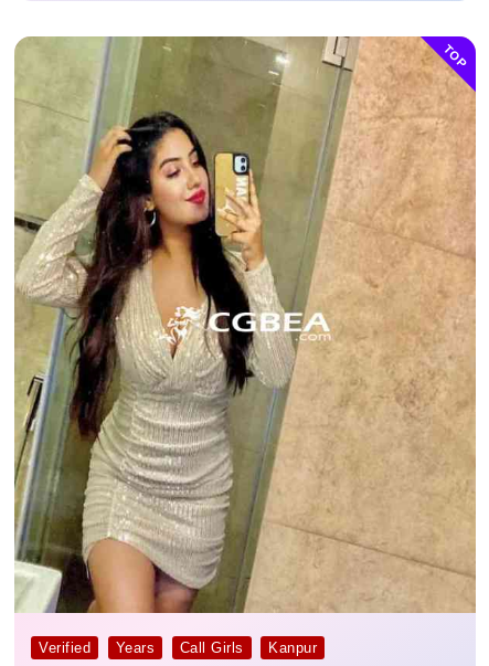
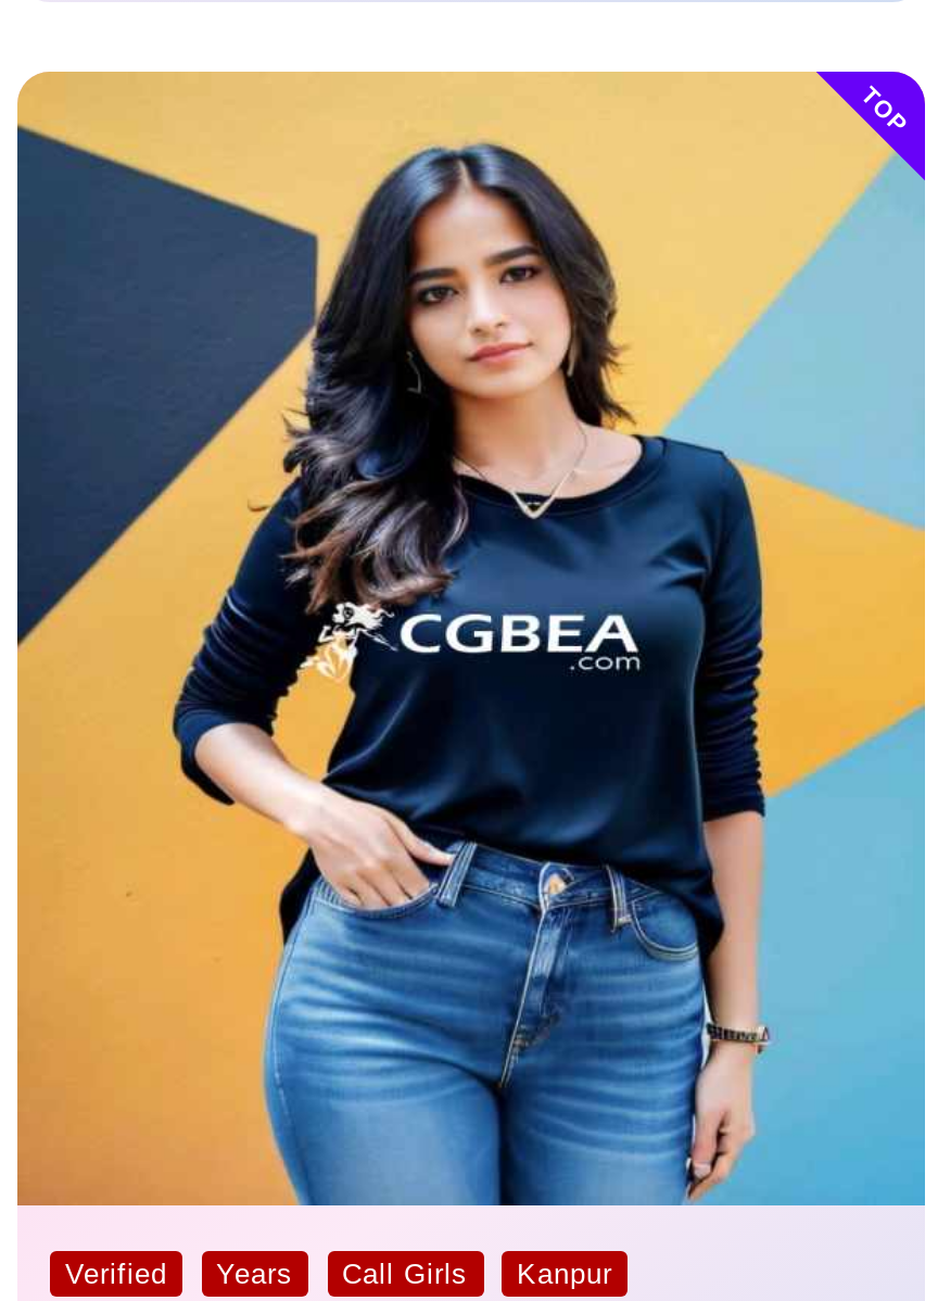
[13,35,477,614] [image] -> [15,72,927,1208] [image]

